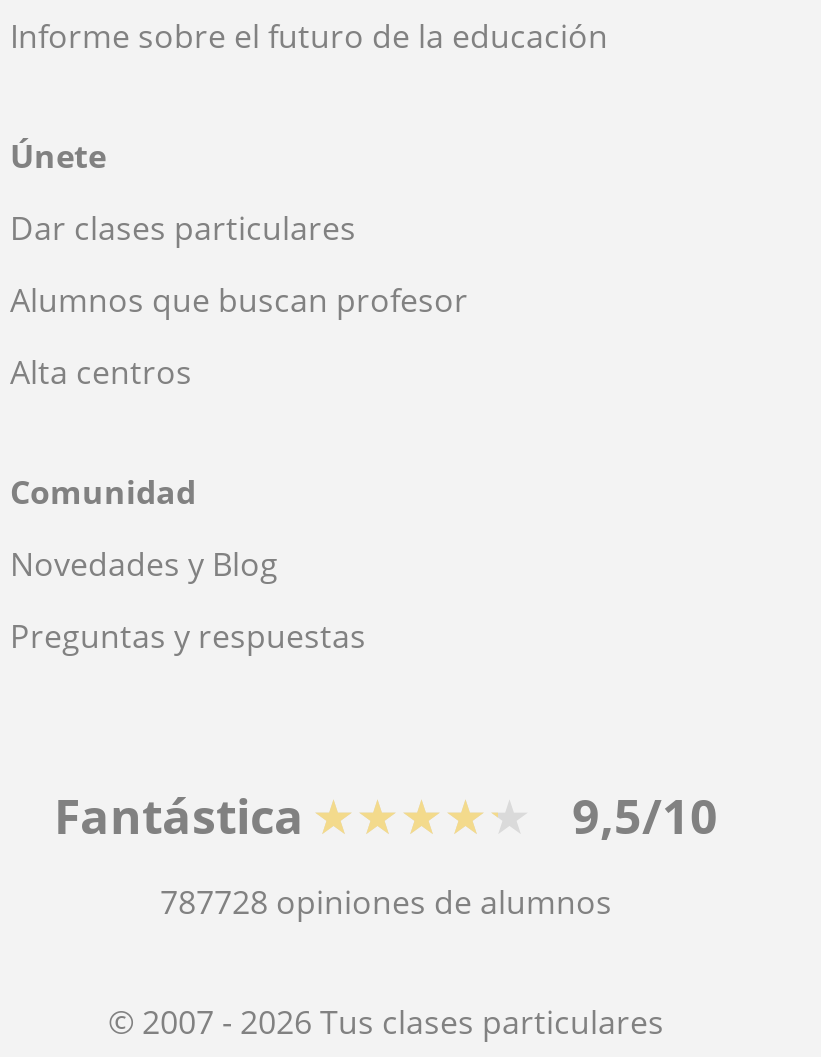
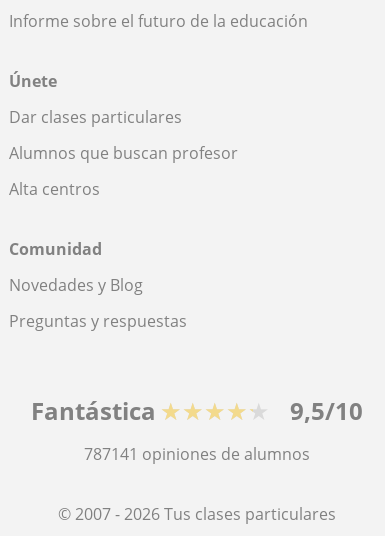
[160,879,612,923] 787728 opiniones de alumnos -> [84,443,310,465] 787141 opiniones de alumnos

